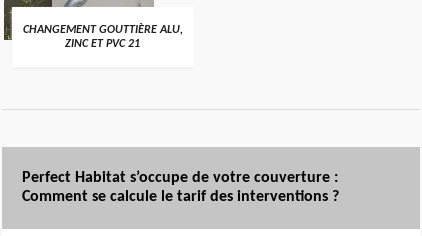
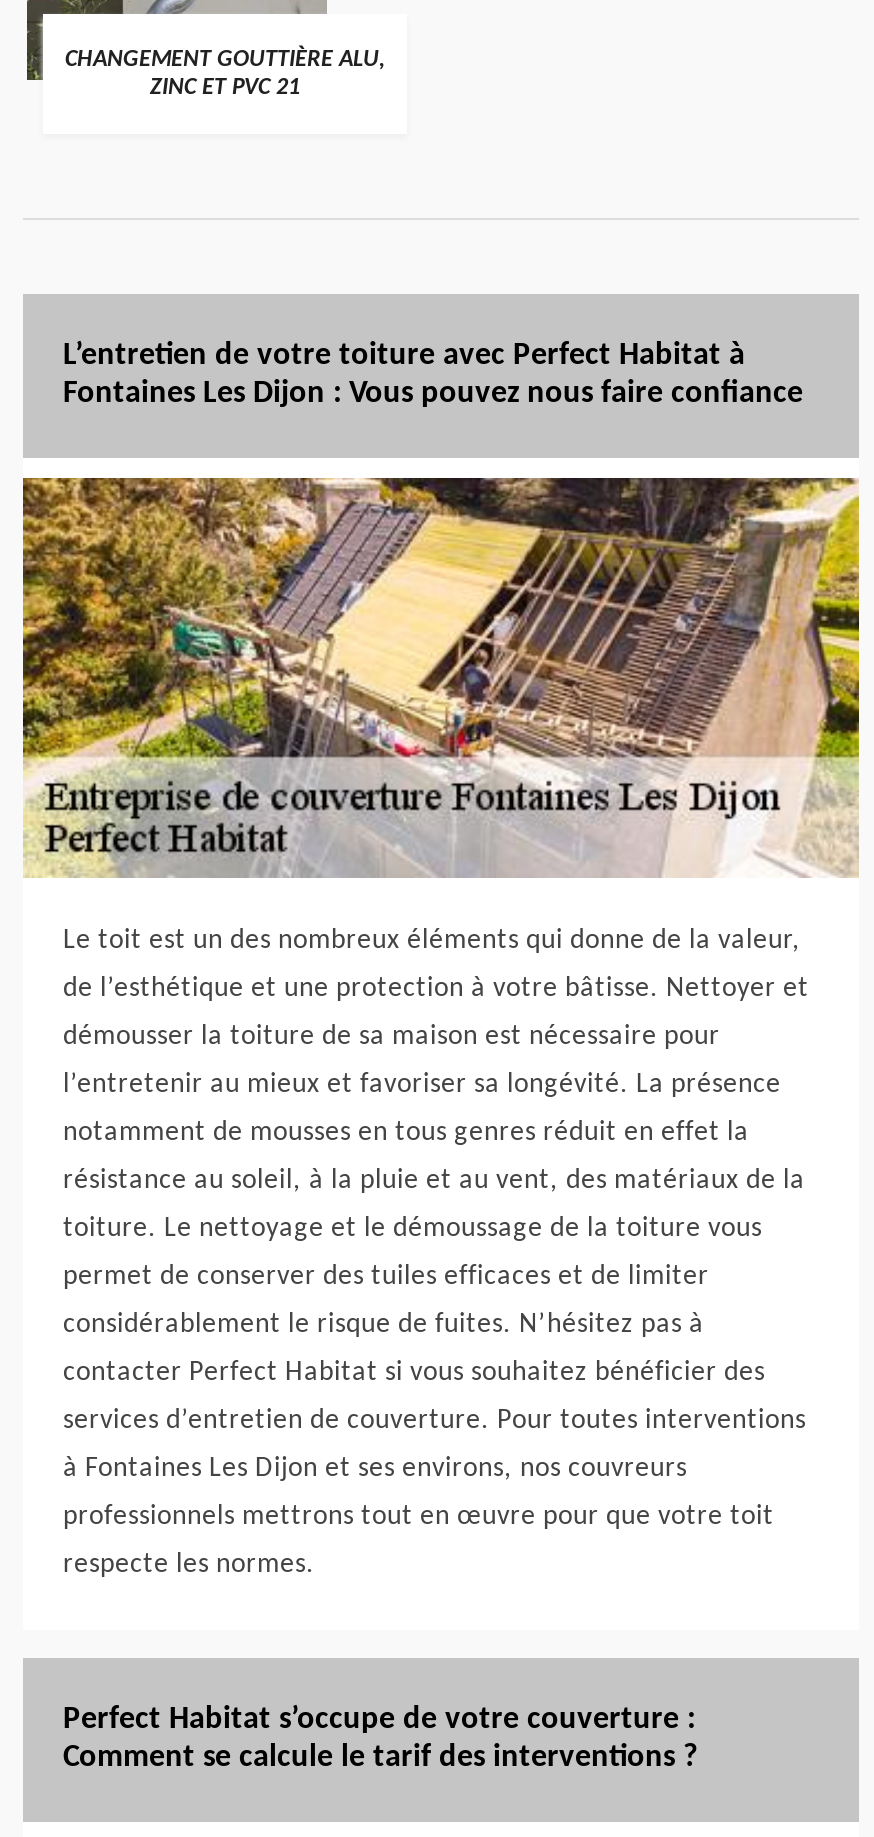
none -> [21,476,861,1580] [image] | Le toit est un des nombreux éléments qui donne de la valeur, | de l’esthétique et une protection à votre bâtisse. Nettoyer et | démousser la toiture de sa maison est nécessaire pour | l’entretenir au mieux et favoriser sa longévité. La présence | notamment de mousses en tous genres réduit en effet la | résistance au soleil, à la pluie et au vent, des matériaux de la | toiture. Le nettoyage et le démoussage de la toiture vous | permet de conserver des tuiles efficaces et de limiter | considérablement le risque de fuites. N’hésitez pas à | contacter Perfect Habitat si vous souhaitez bénéficier des | services d’entretien de couverture. Pour toutes interventions | à Fontaines Les Dijon et ses environs, nos couvreurs | professionnels mettrons tout en œuvre pour que votre toit | respecte les normes.
none -> [63,340,803,410] L’entretien de votre toiture avec Perfect Habitat à | Fontaines Les Dijon : Vous pouvez nous faire confiance

